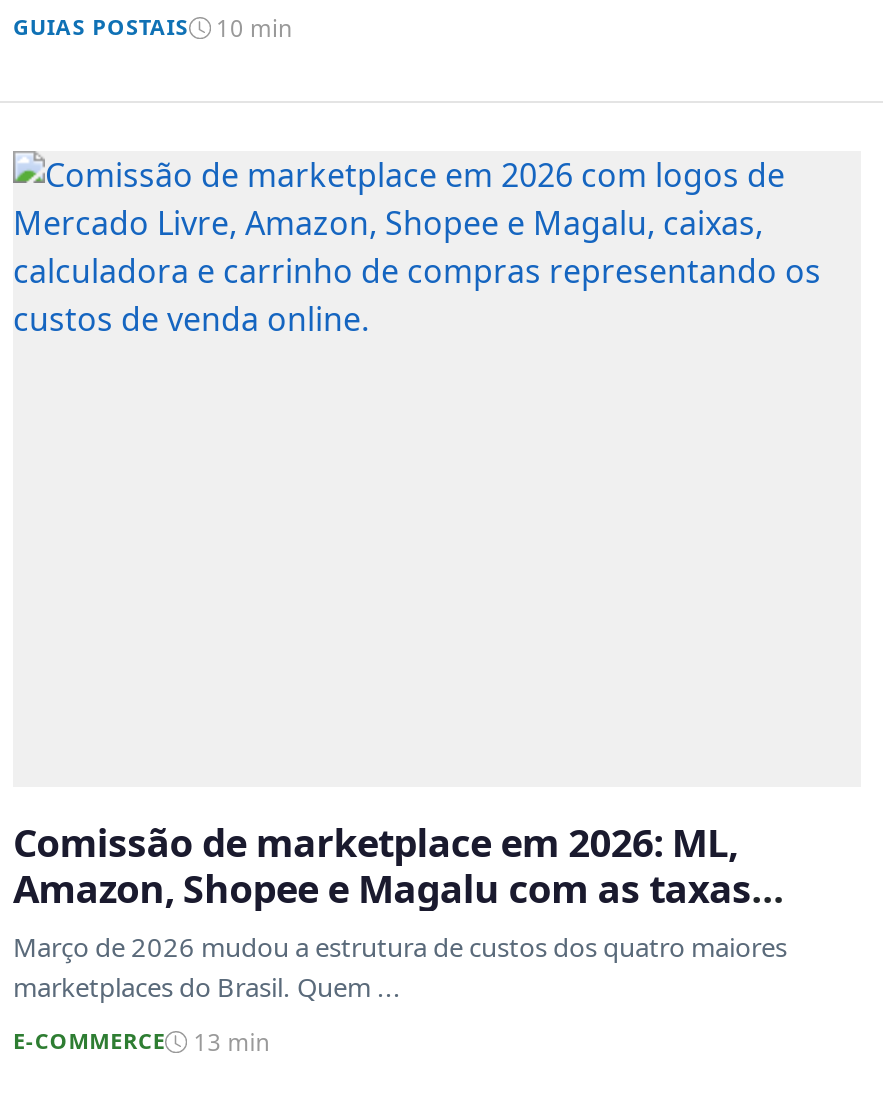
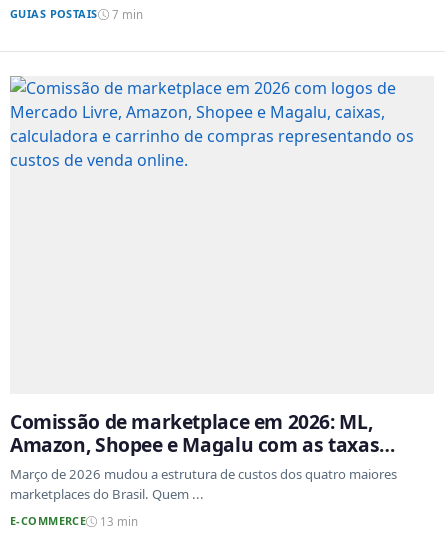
[13,12,292,43] GUIAS POSTAIS 10 min -> [10,6,142,22] GUIAS POSTAIS 7 min

